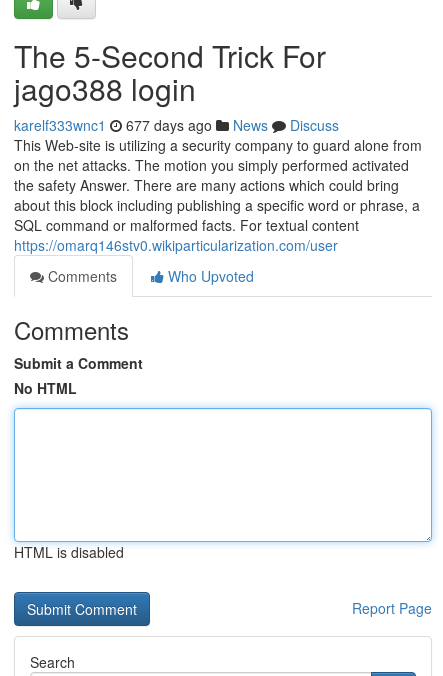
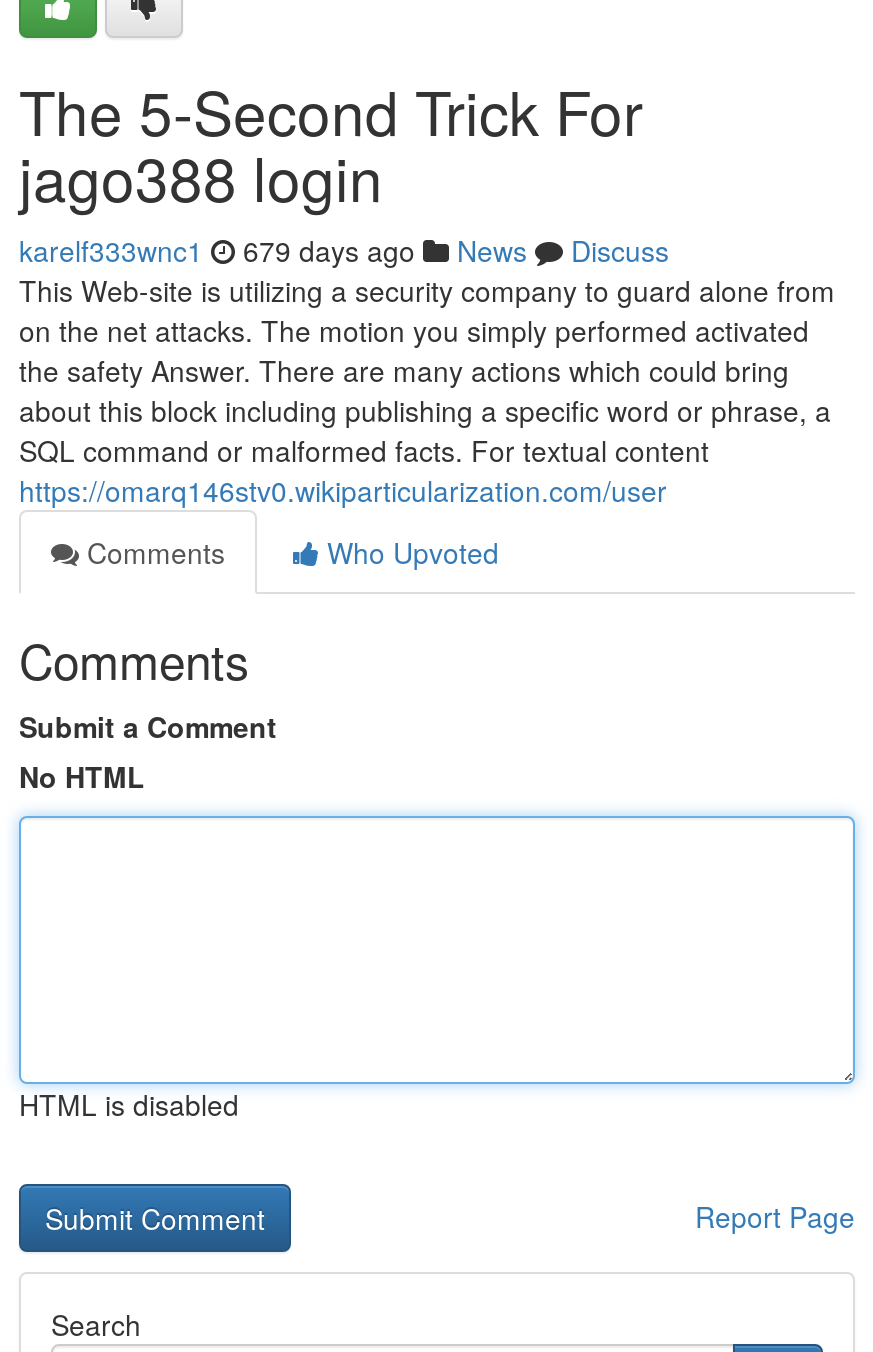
[14,115,339,135] karelf333wnc1 677 days ago News Discuss -> [19,230,669,270] karelf333wnc1 679 days ago News Discuss

